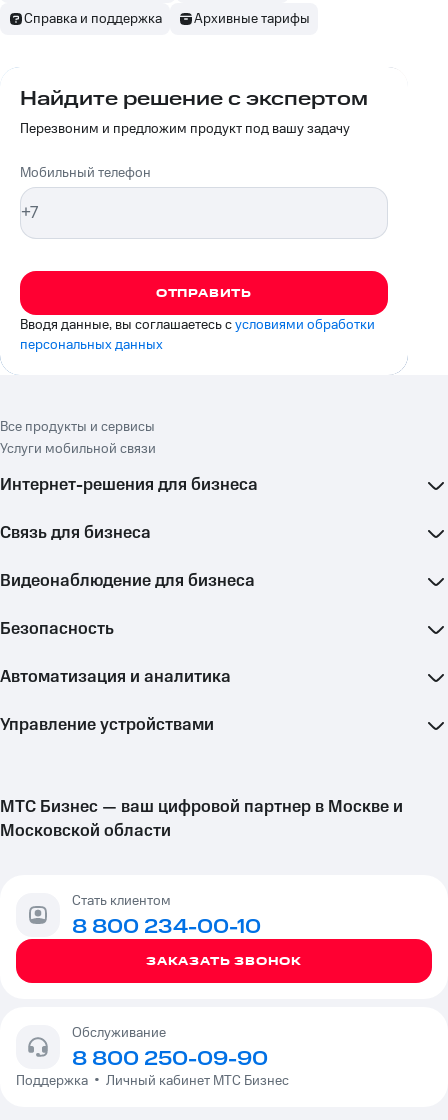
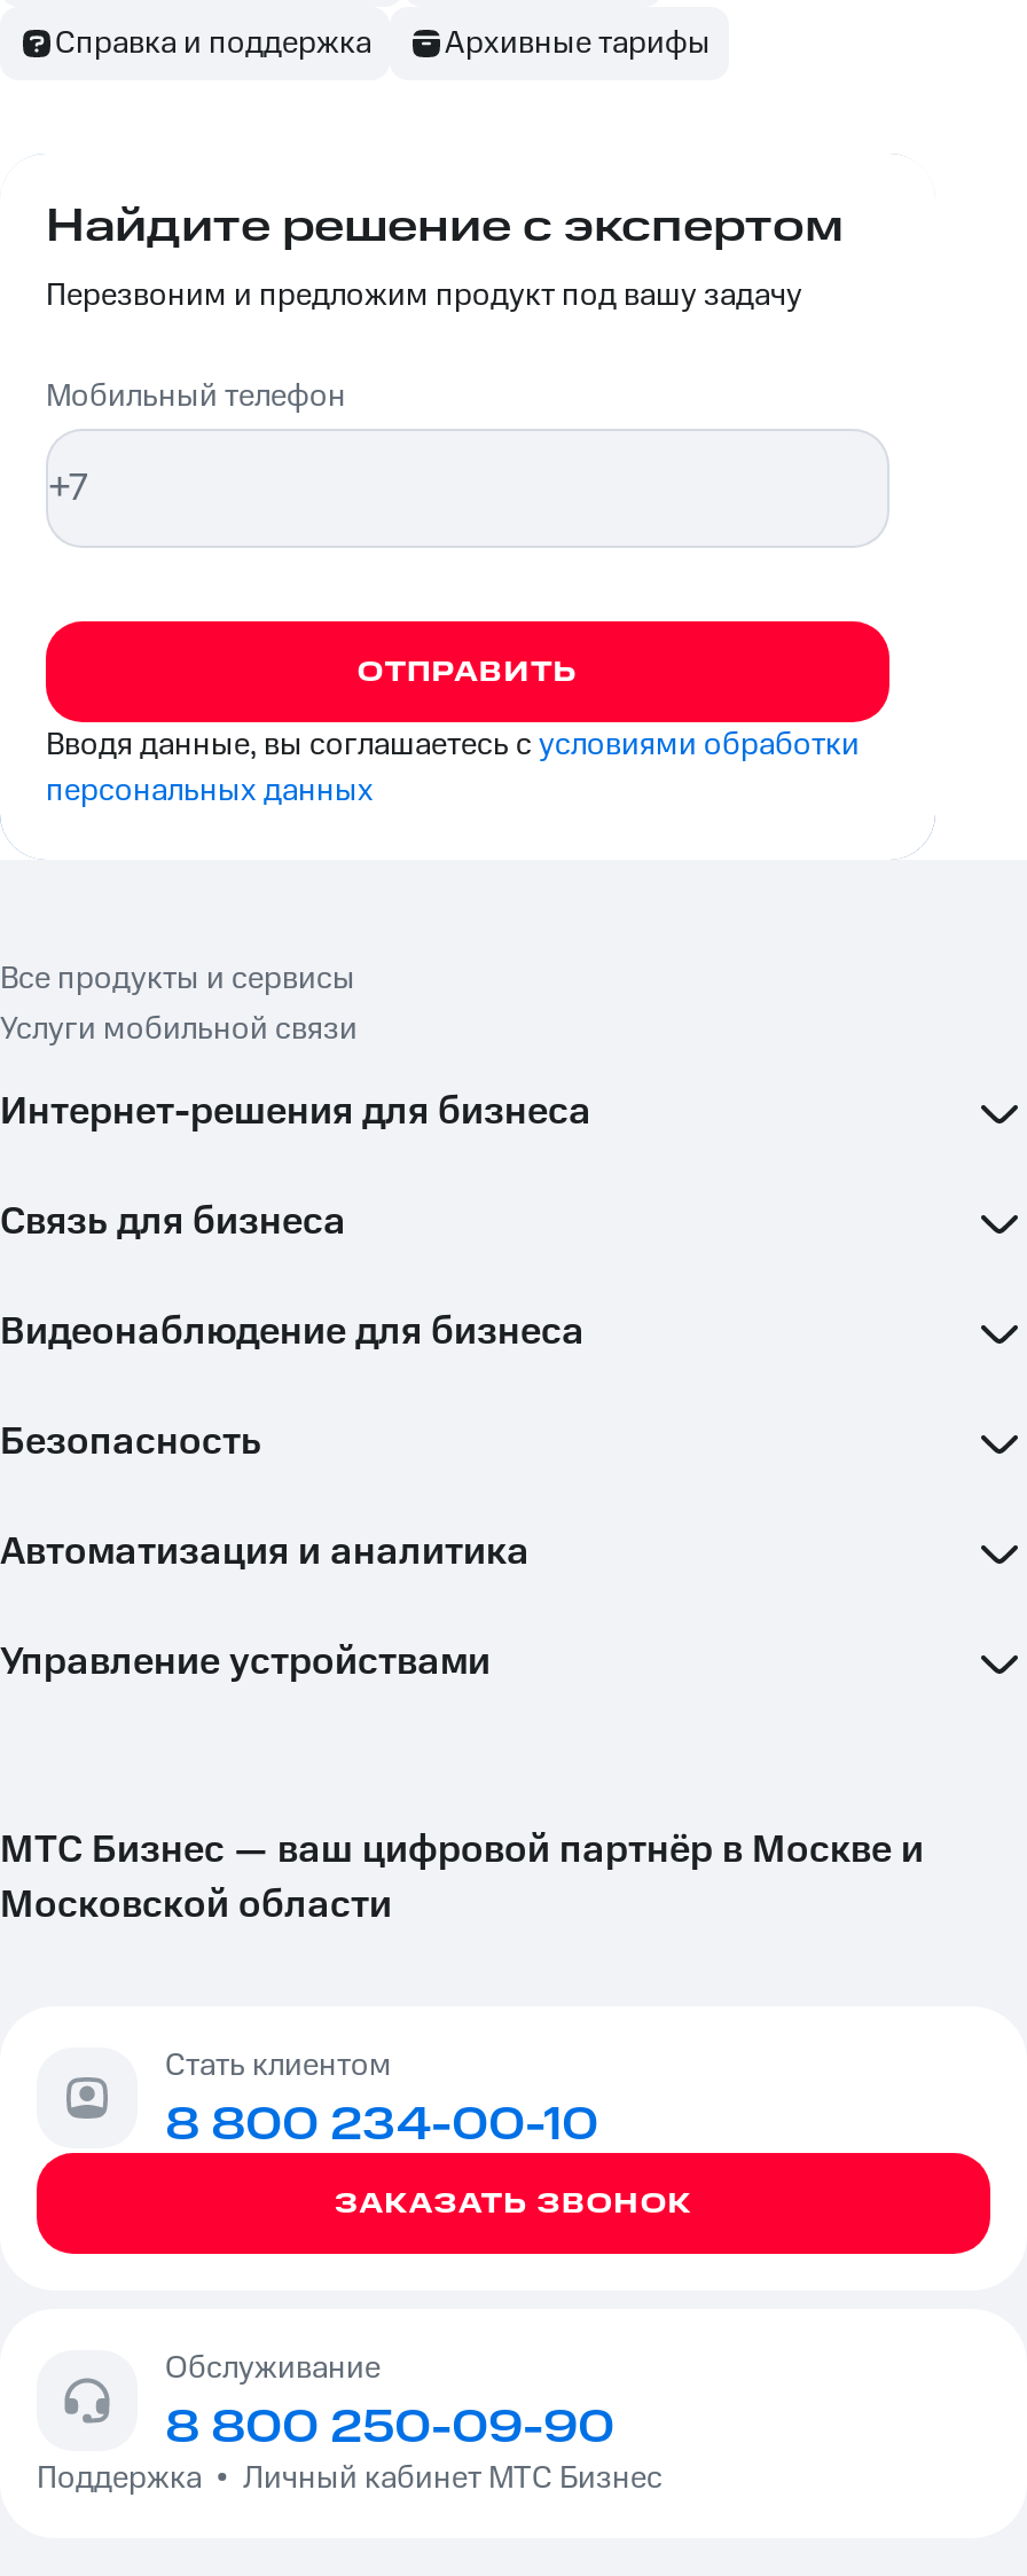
[0,795,403,819] МТС Бизнес — ваш цифровой партнер в Москве и -> [0,1823,924,1878] МТС Бизнес — ваш цифровой партнёр в Москве и

